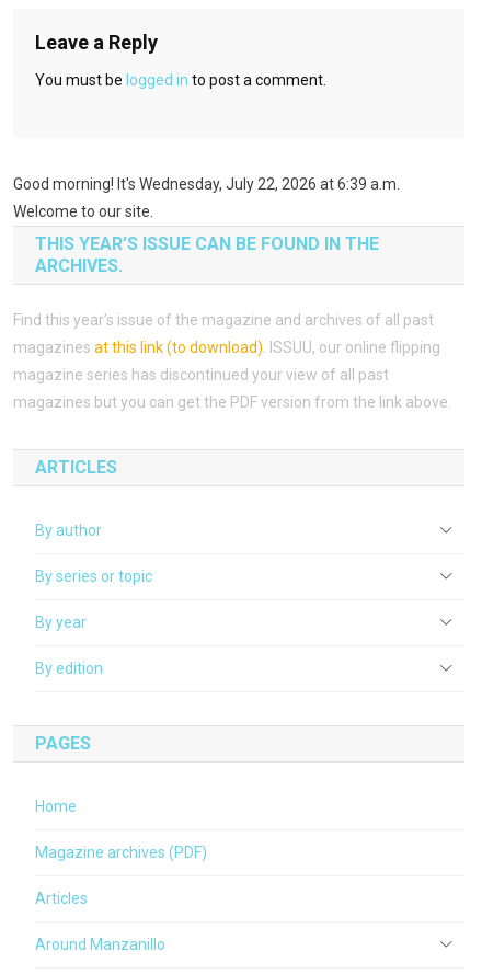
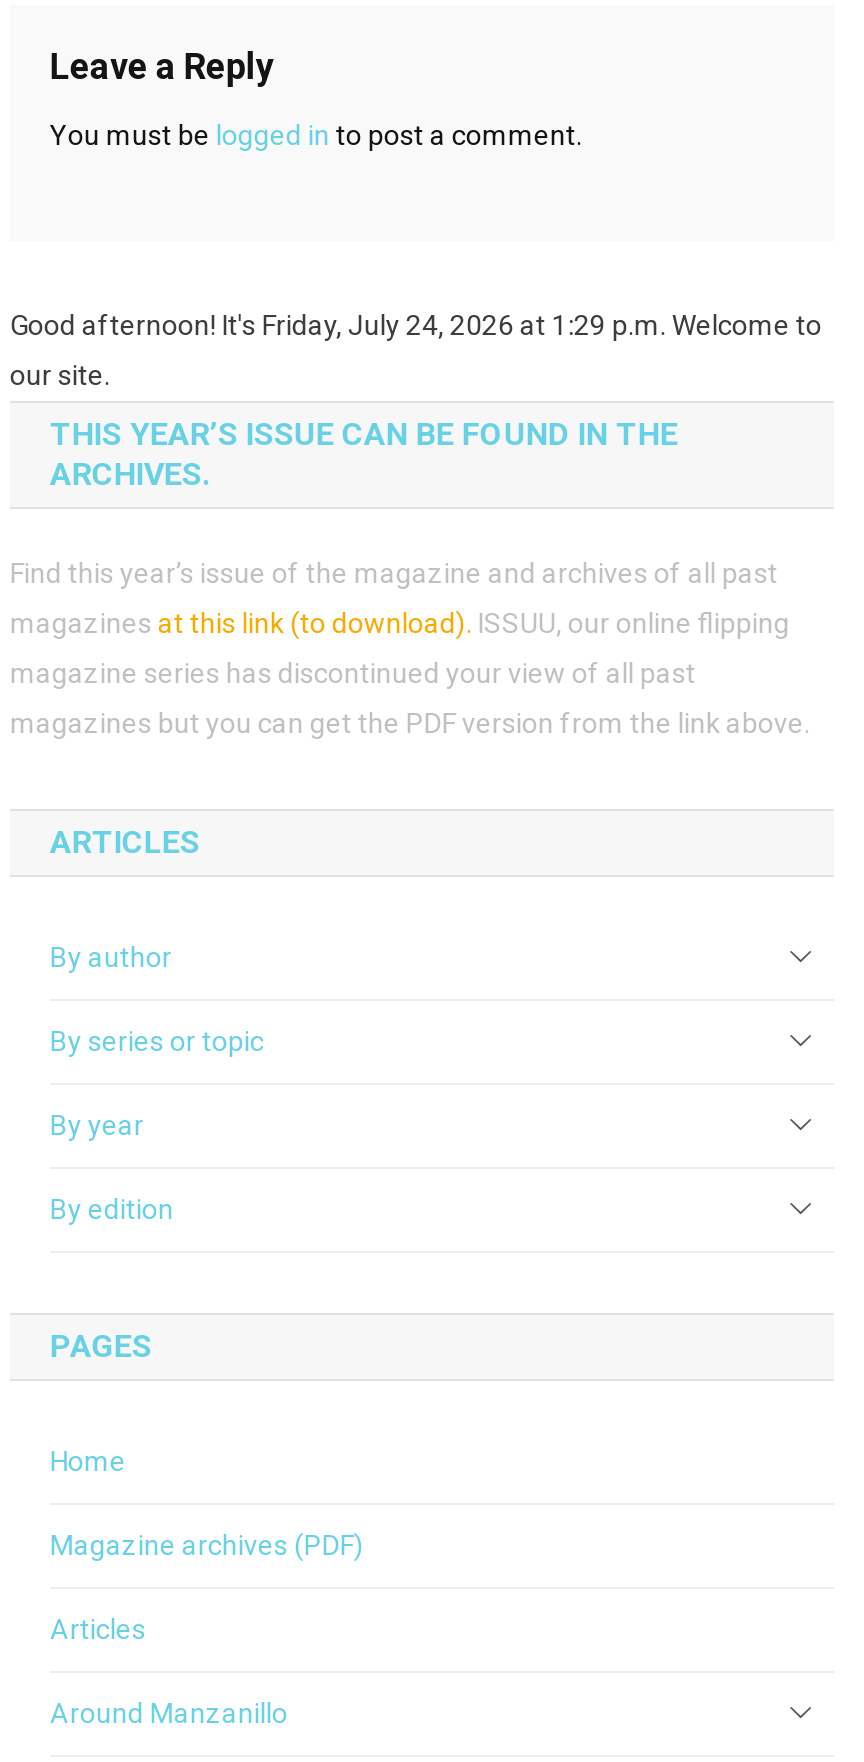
[13,175,400,192] Good morning! It's Wednesday, July 22, 2026 at 6:39 a.m. -> [10,309,822,341] Good afternoon! It's Friday, July 24, 2026 at 1:29 p.m. Welcome to
[13,202,153,220] Welcome to our site. -> [10,359,110,391] our site.

